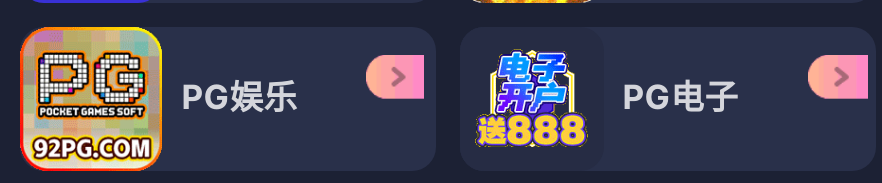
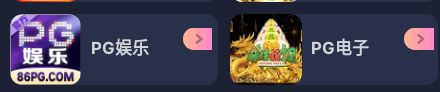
[18,24,164,174] [image] -> [9,13,81,86] [image]
[460,28,604,170] [image] -> [229,14,303,85] [image]

